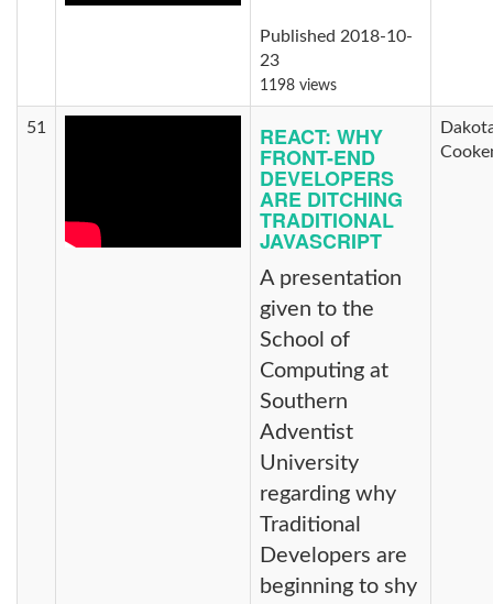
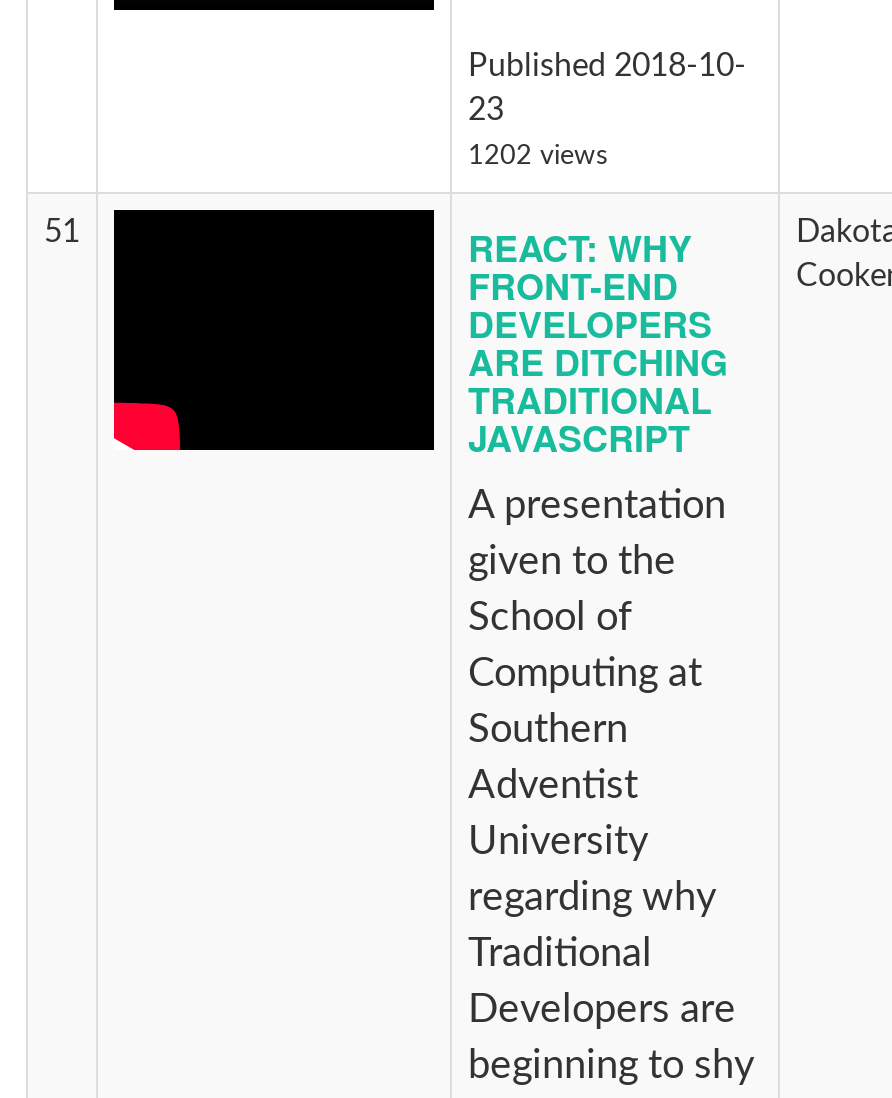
[260,78,337,94] 1198 views -> [468,142,608,170] 1202 views

